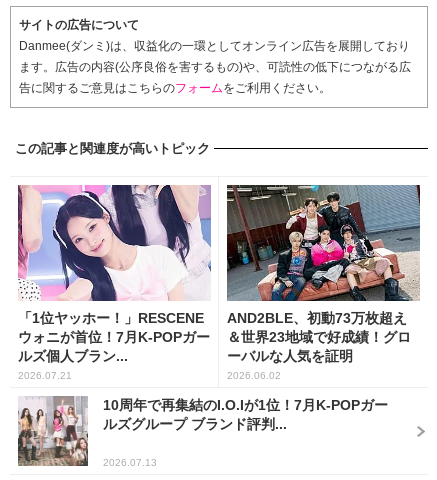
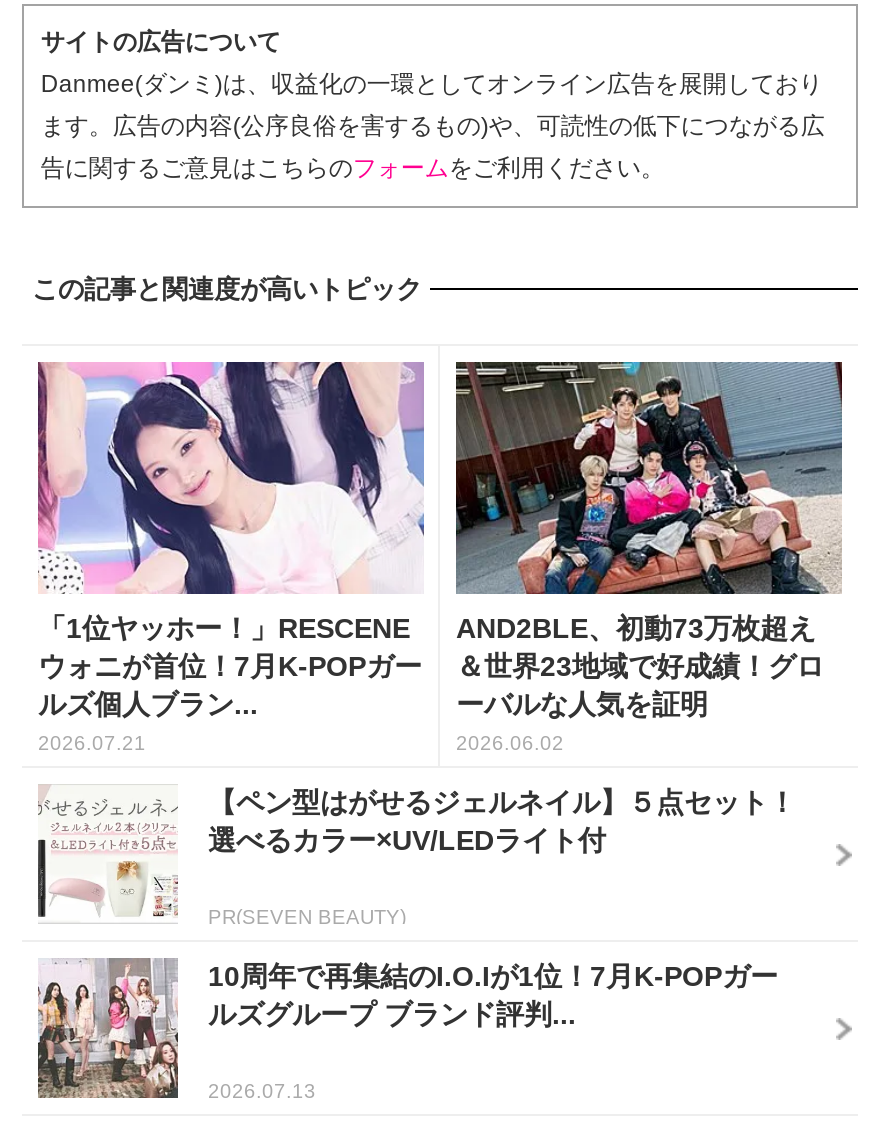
none -> [38,786,796,928] [image] | 【ペン型はがせるジェルネイル】５点セット！ | 選べるカラー×UV/LEDライト付 | PR(SEVEN BEAUTY)

